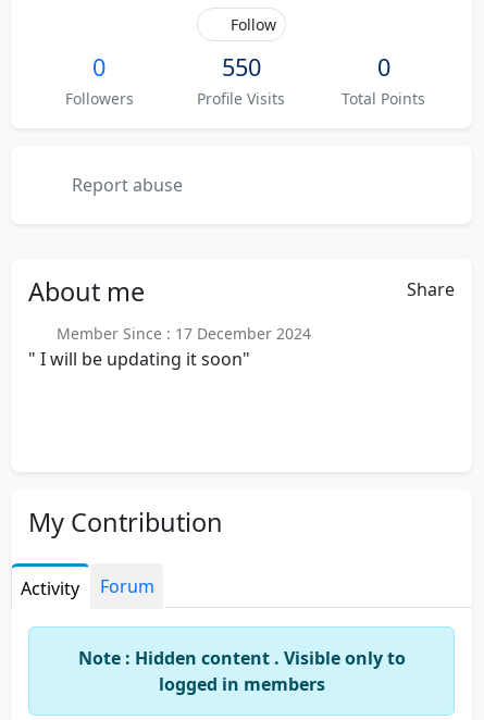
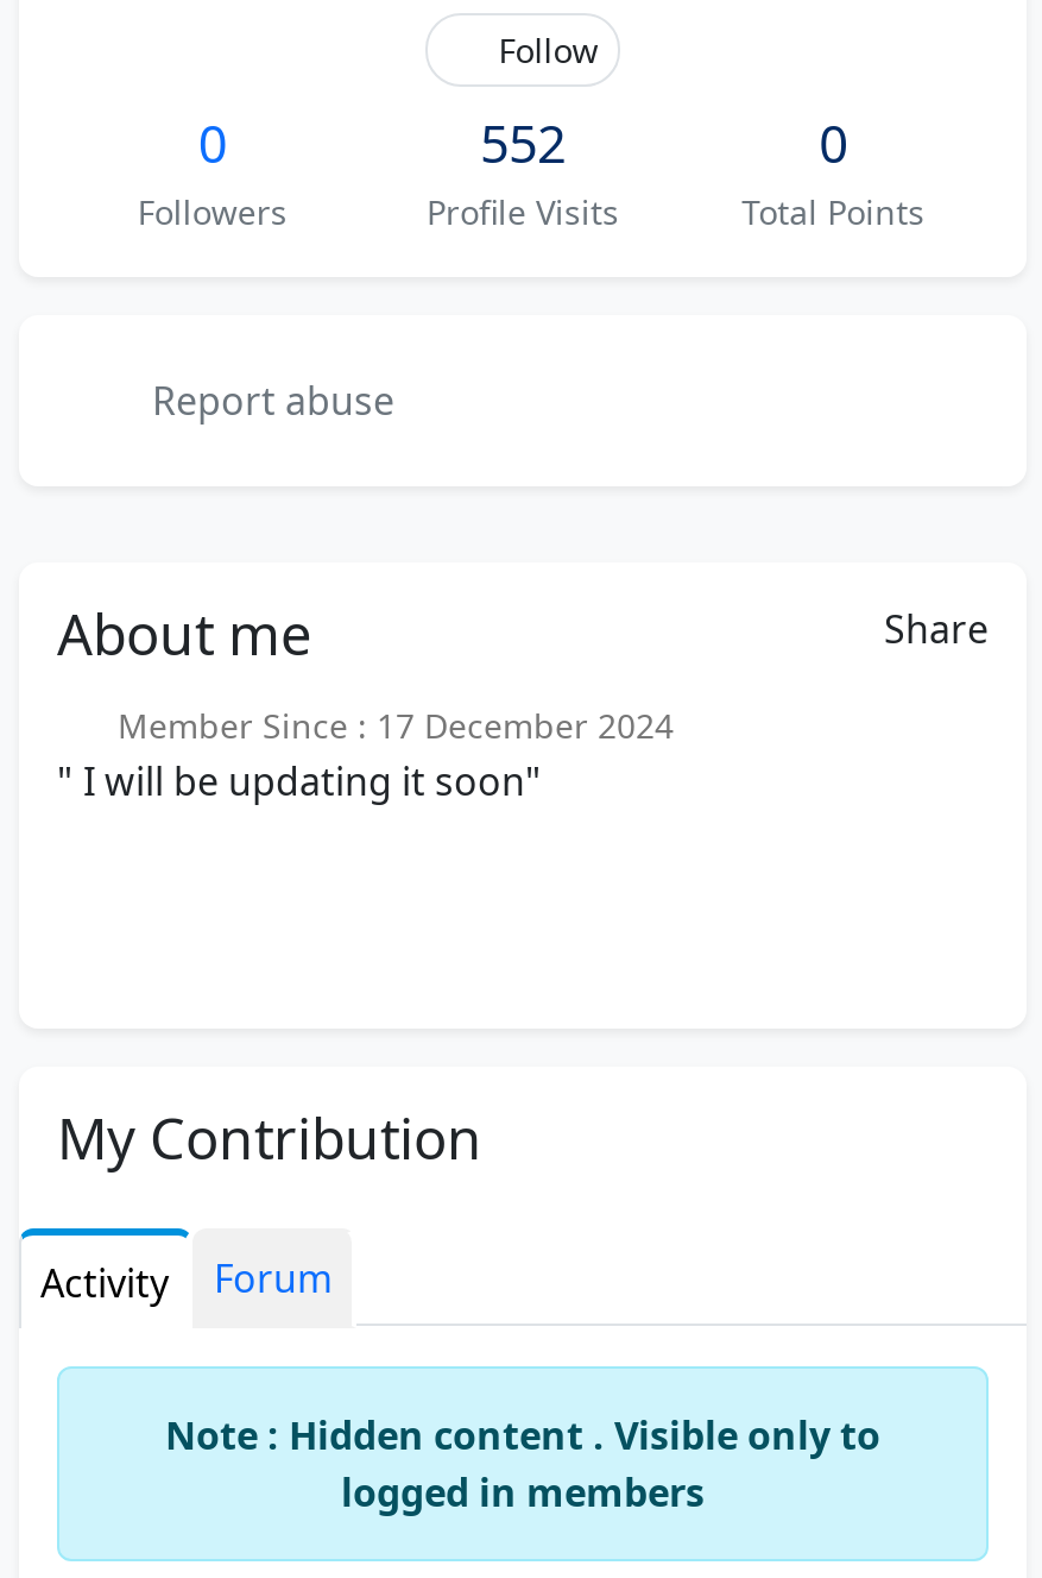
[222,51,261,83] 550 -> [480,108,566,177] 552

